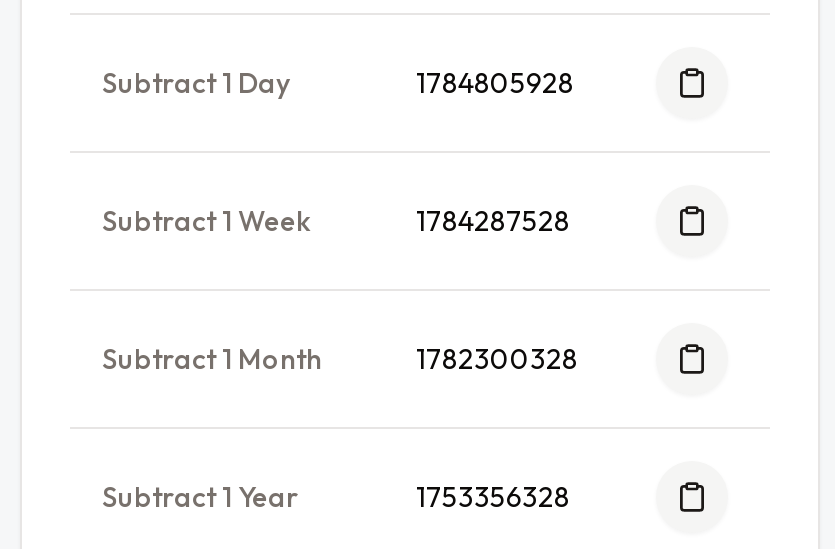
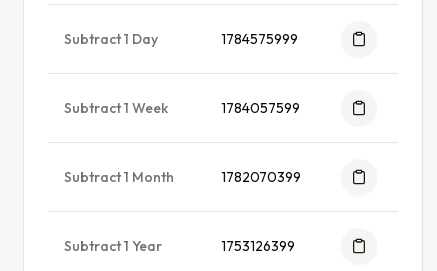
[416,65,574,101] 1784805928 -> [221,30,298,48] 1784575999
[416,203,570,239] 1784287528 -> [221,99,300,117] 1784057599
[416,341,578,377] 1782300328 -> [221,168,301,186] 1782070399
[416,479,570,515] 1753356328 -> [221,237,295,255] 1753126399

